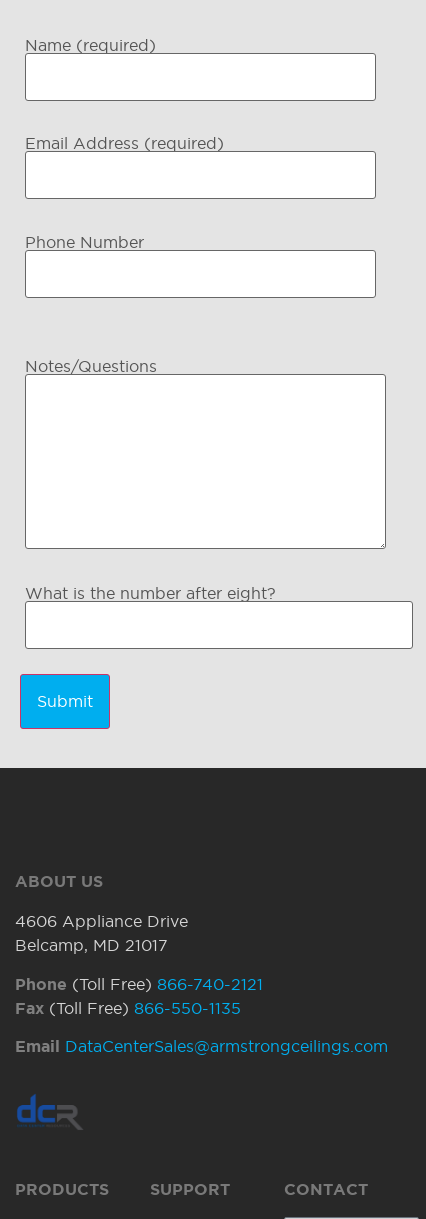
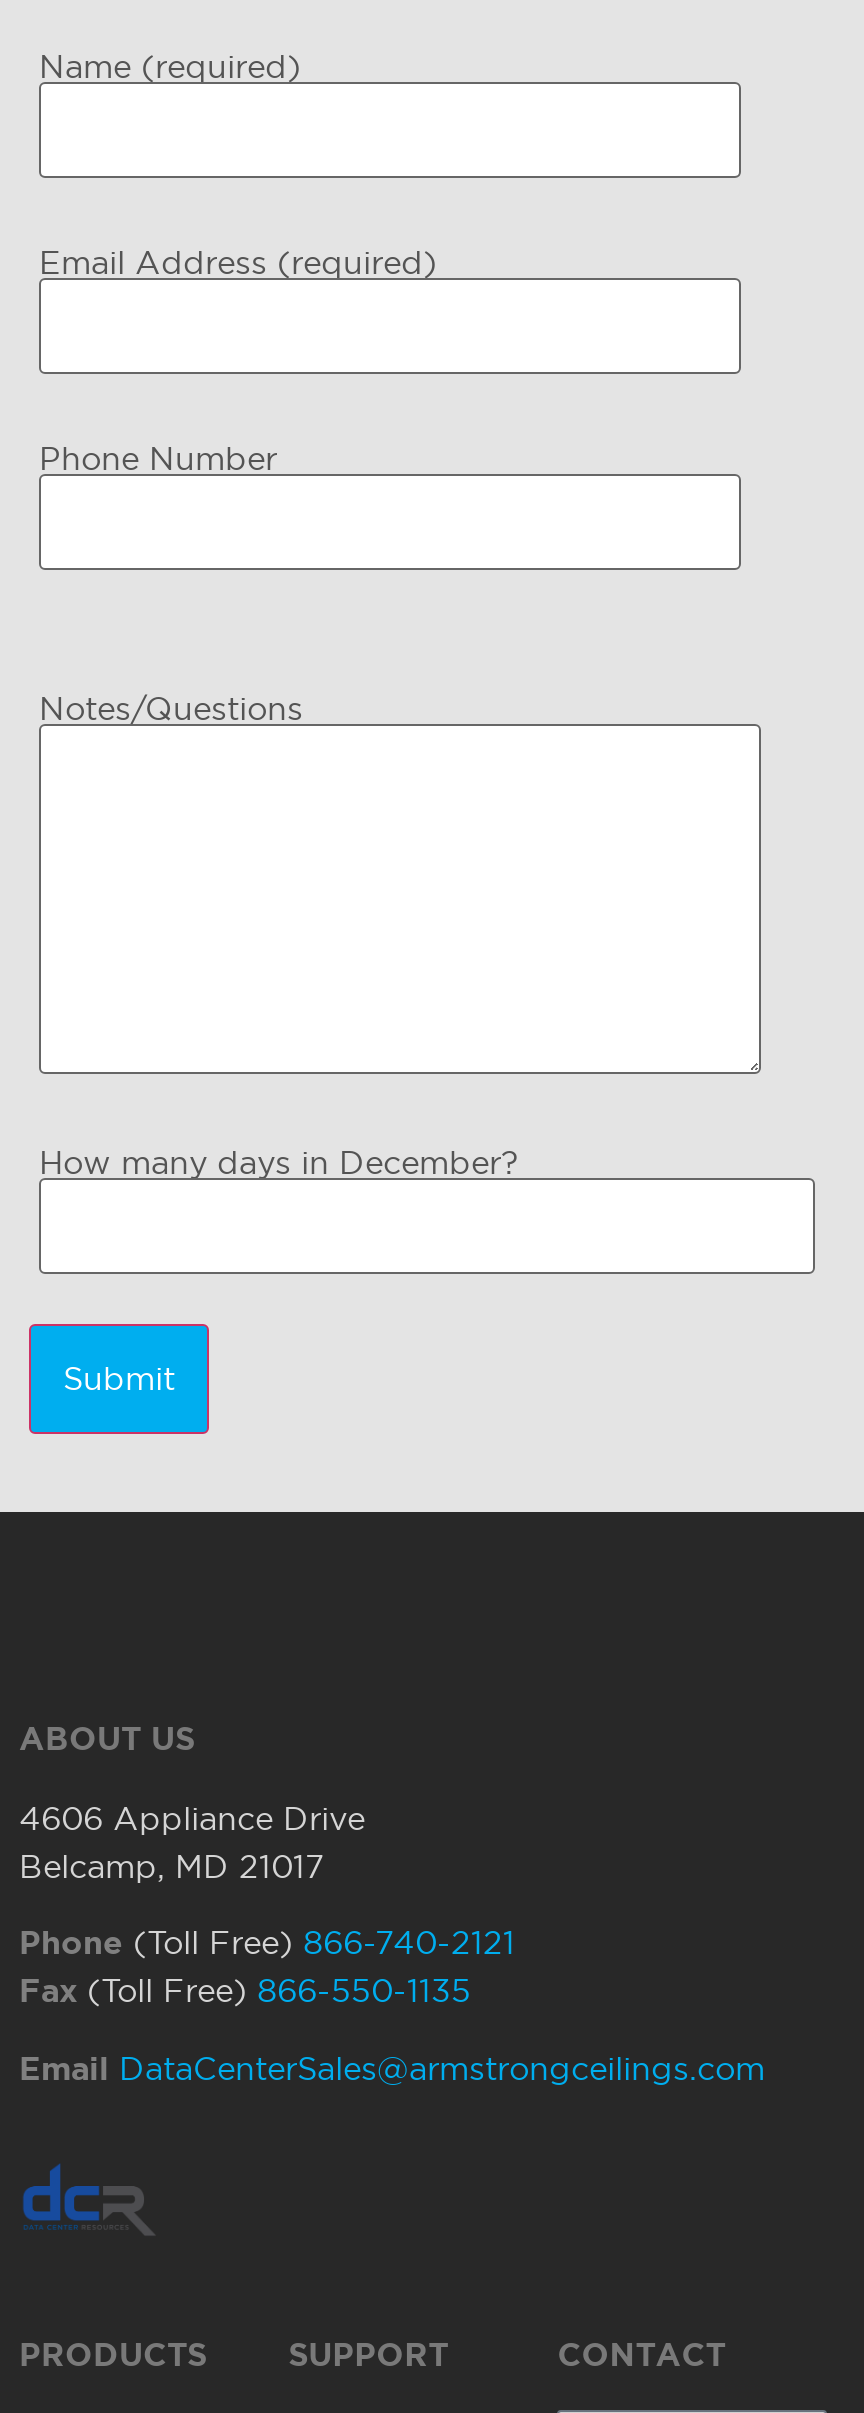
[25,584,276,602] What is the number after eight? -> [39,1144,519,1180] How many days in December?

